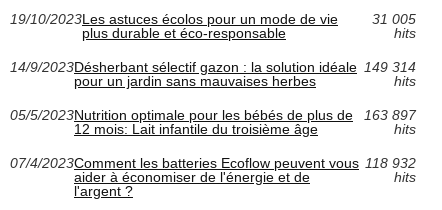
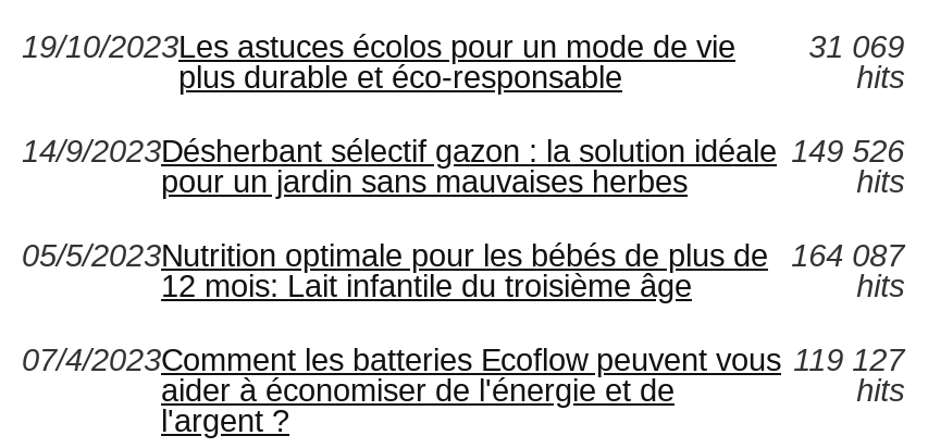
[372,11,416,27] 31 005 -> [809,30,904,65] 31 069
[10,59,416,75] 14/9/2023Désherbant sélectif gazon : la solution idéale 149 314 -> [22,134,904,169] 14/9/2023Désherbant sélectif gazon : la solution idéale 149 526
[10,107,416,123] 05/5/2023Nutrition optimale pour les bébés de plus de 163 897 -> [22,239,904,274] 05/5/2023Nutrition optimale pour les bébés de plus de 164 087
[10,155,416,171] 07/4/2023Comment les batteries Ecoflow peuvent vous 118 932 -> [22,343,904,378] 07/4/2023Comment les batteries Ecoflow peuvent vous 119 127

